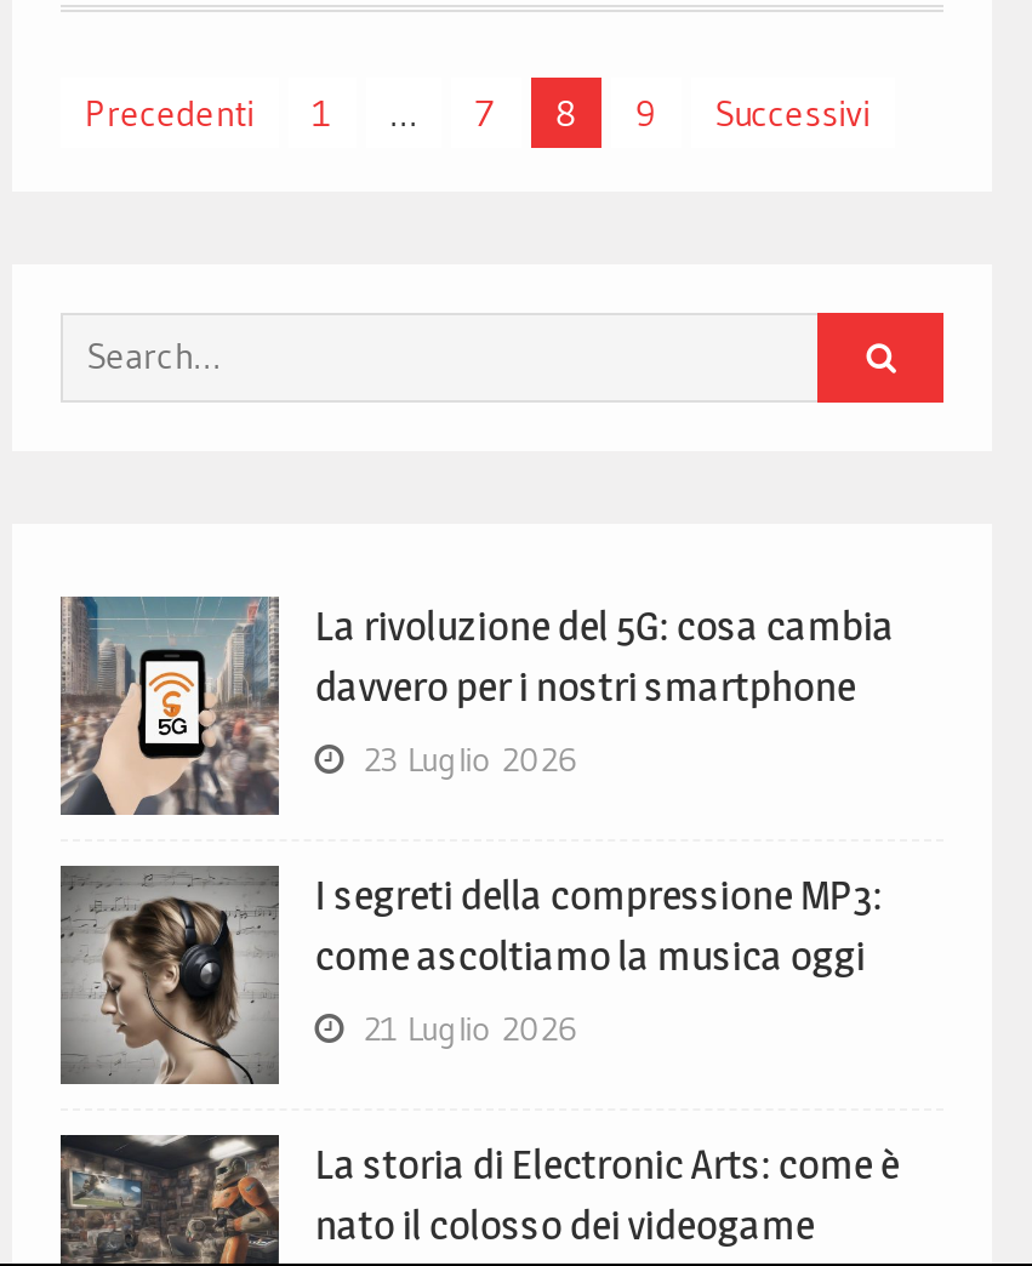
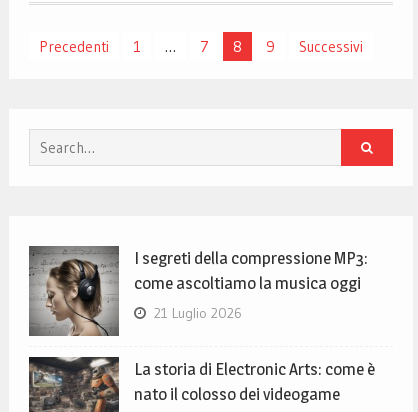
[61,595,894,816] [image] | La rivoluzione del 5G: cosa cambia | davvero per i nostri smartphone | 23 Luglio 2026 -> none

